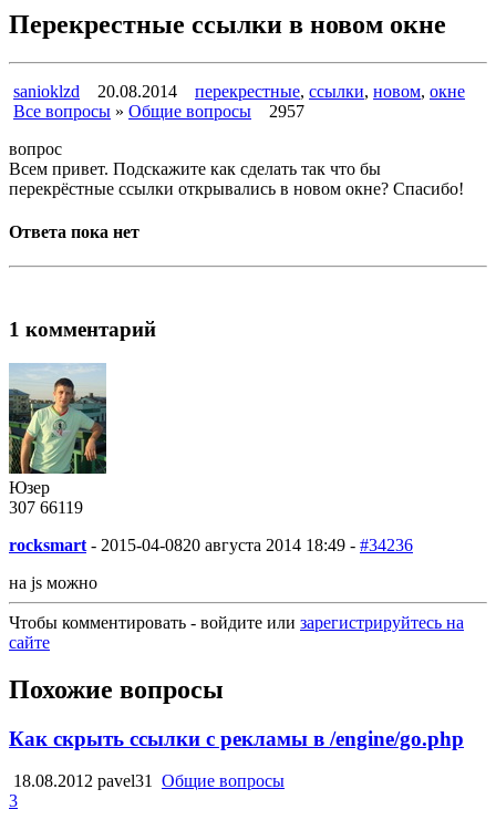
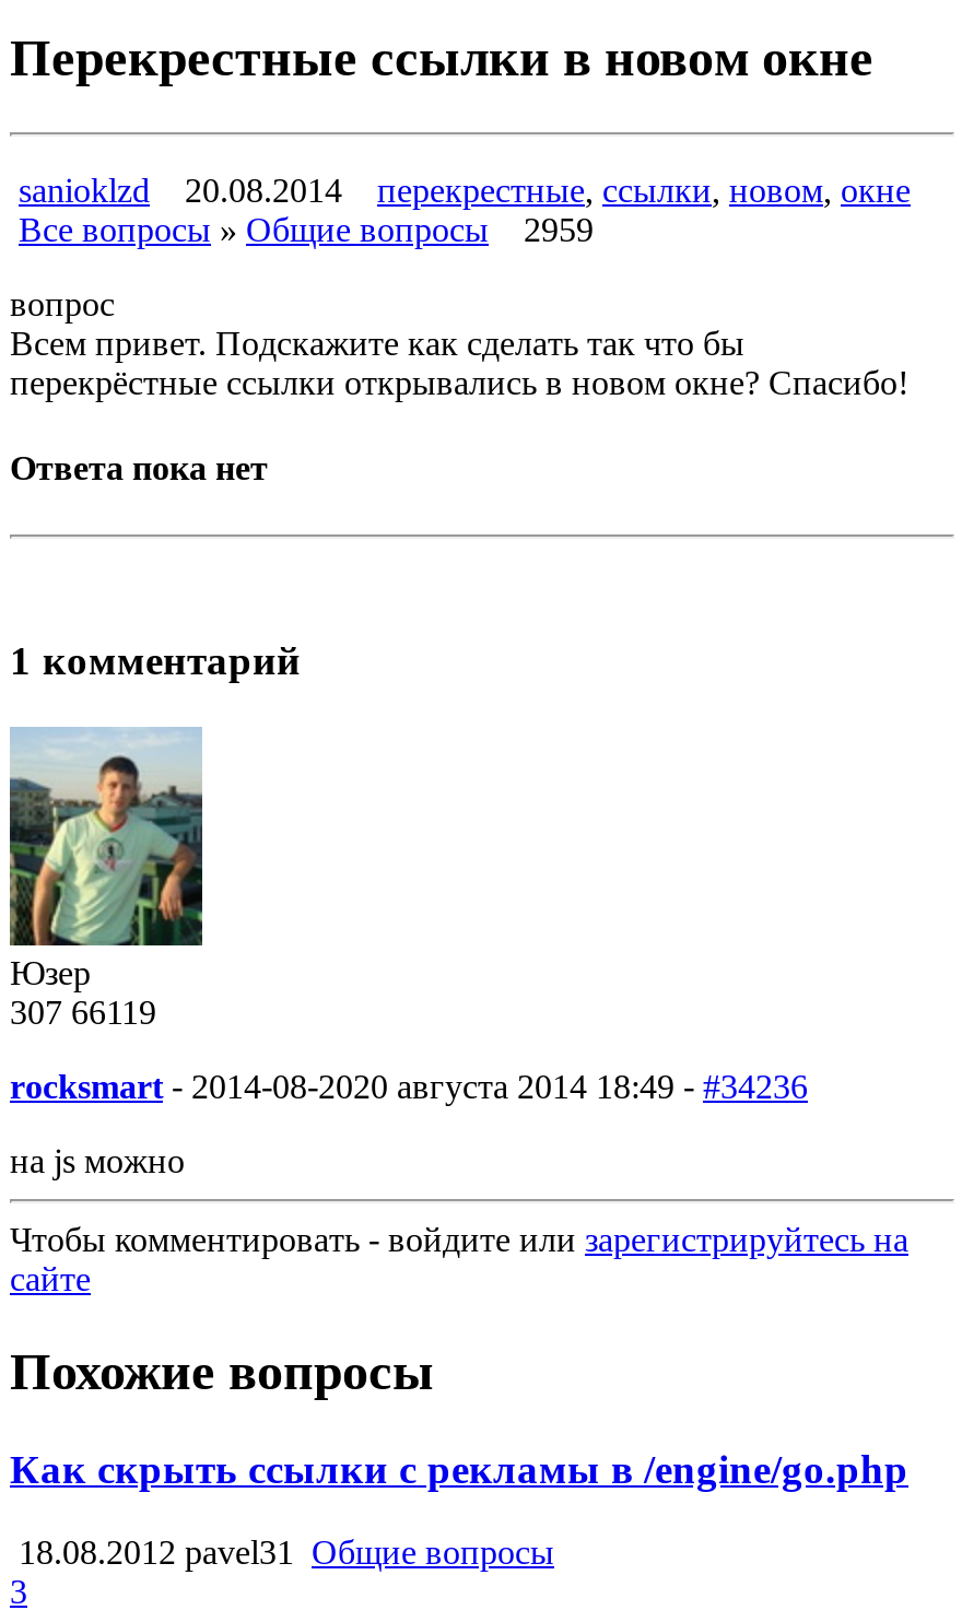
[13,102,304,120] Все вопросы» Общие вопросы 2957 -> [19,211,594,248] Все вопросы» Общие вопросы 2959
[9,535,413,554] rocksmart - 2015-04-0820 августа 2014 18:49 - #34236 -> [10,1067,808,1105] rocksmart - 2014-08-2020 августа 2014 18:49 - #34236

